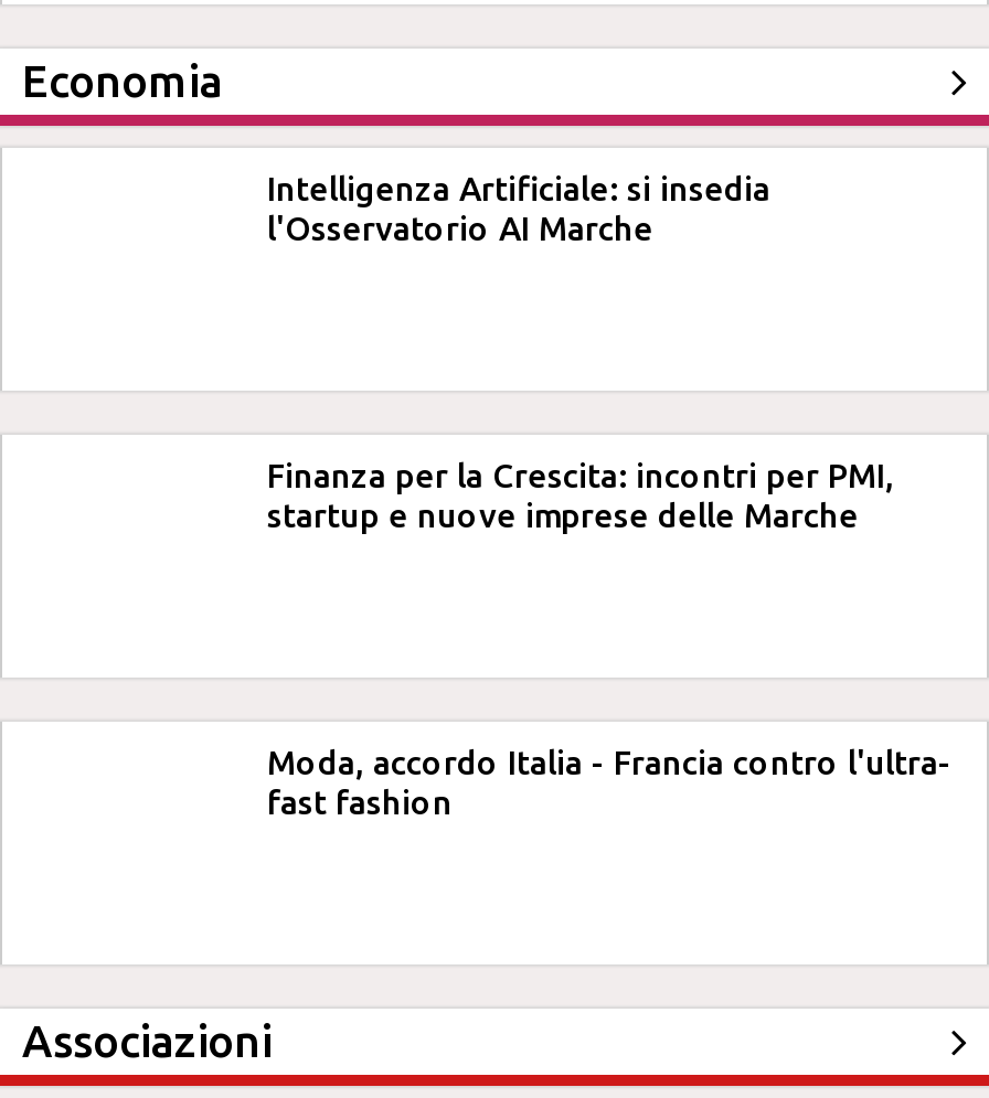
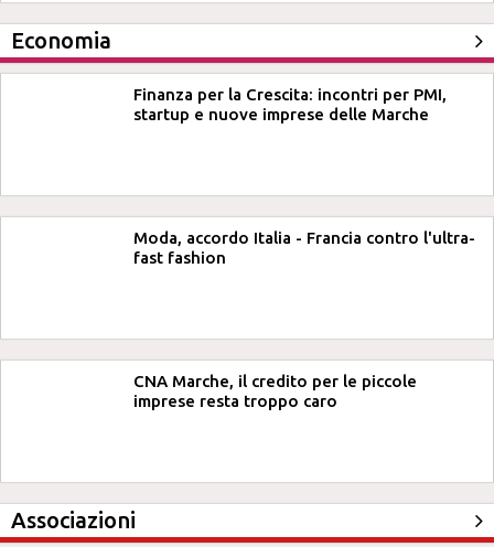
[267,170,770,247] Intelligenza Artificiale: si insedia | l'Osservatorio AI Marche -> none
moved [267,457,951,821] -> [133,85,475,267]: Finanza per la Crescita: incontri per PMI, | startup e nuove imprese delle Marche | Moda, accordo Italia - Francia contro l'ultra- | fast fashion
none -> [133,372,417,410] CNA Marche, il credito per le piccole | imprese resta troppo caro

